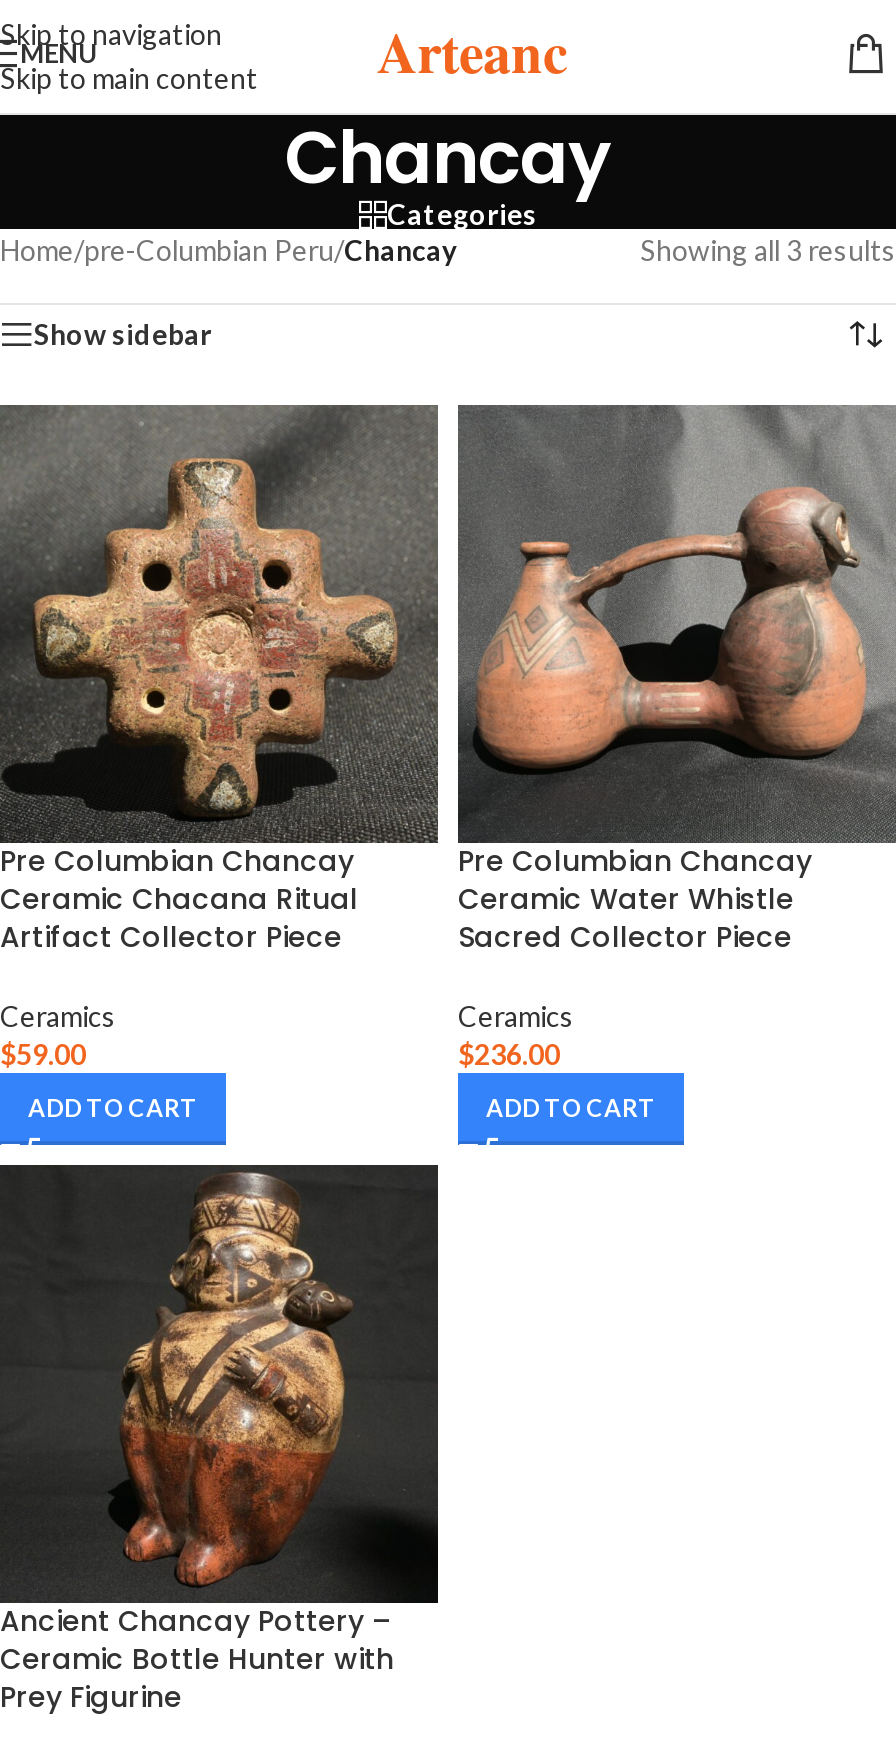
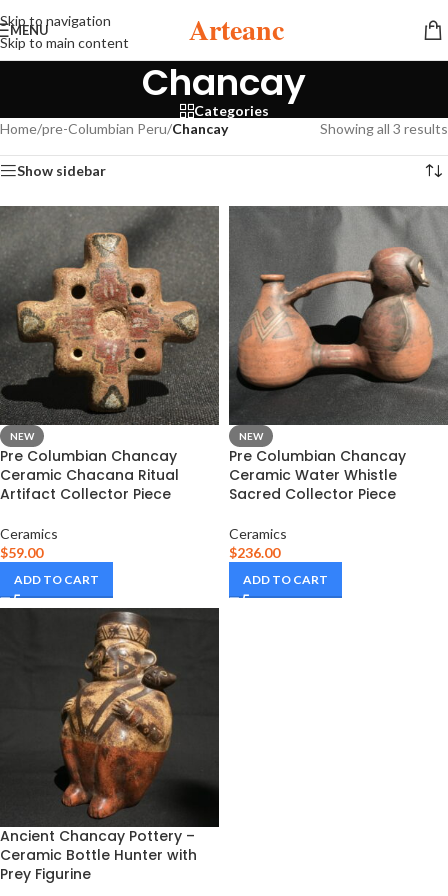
none -> [10,430,34,442] NEW
none -> [239,430,263,442] NEW

